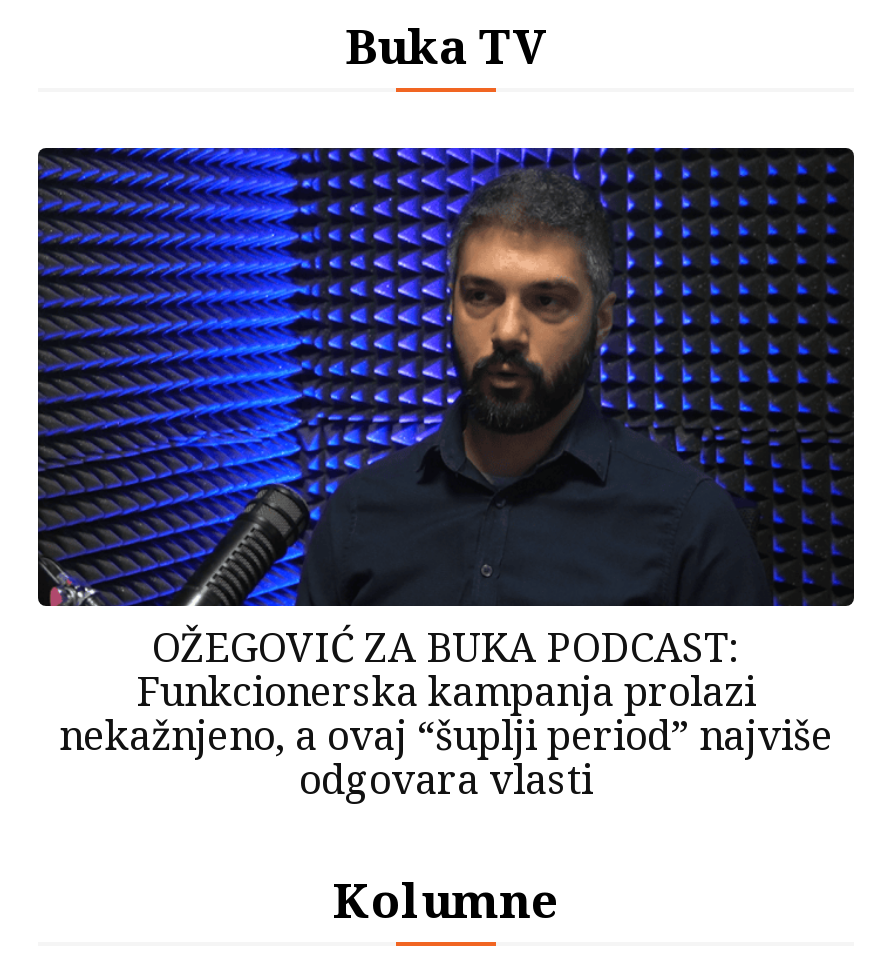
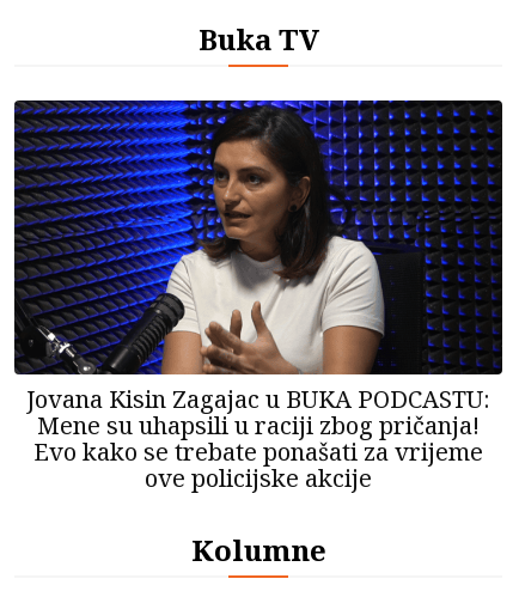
[38,146,846,805] [image] | OŽEGOVIĆ ZA BUKA PODCAST: | Funkcionerska kampanja prolazi | nekažnjeno, a ovaj “šuplji period” najviše | odgovara vlasti -> [14,99,499,494] [image] | Jovana Kisin Zagajac u BUKA PODCASTU: | Mene su uhapsili u raciji zbog pričanja! | Evo kako se trebate ponašati za vrijeme | ove policijske akcije

